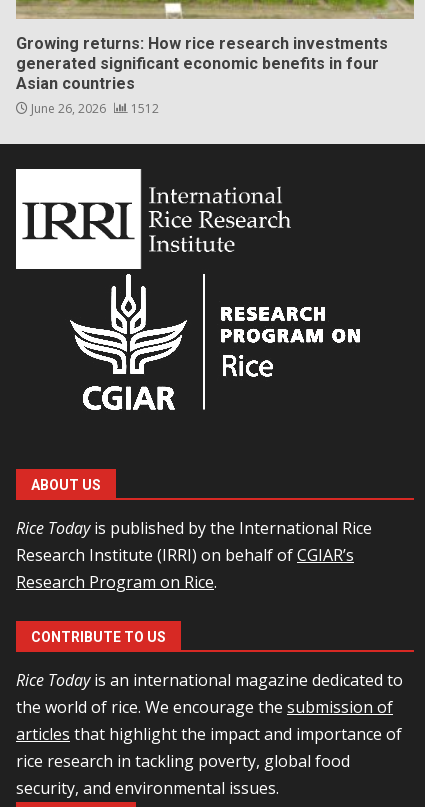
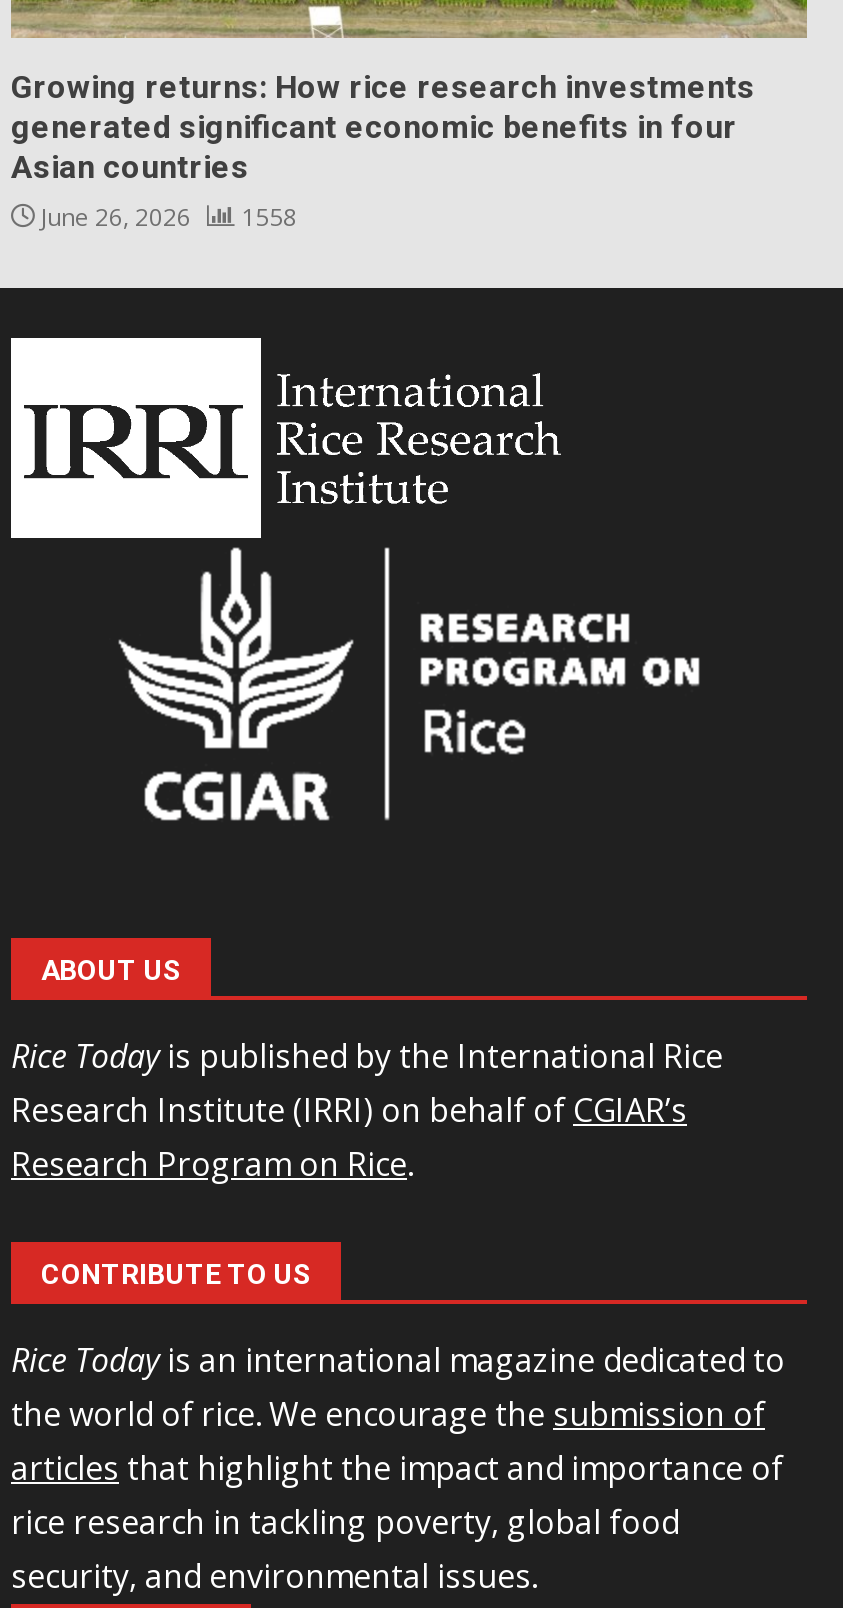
[28,100,159,117] June 26, 2026 1512 -> [35,200,297,234] June 26, 2026 1558

